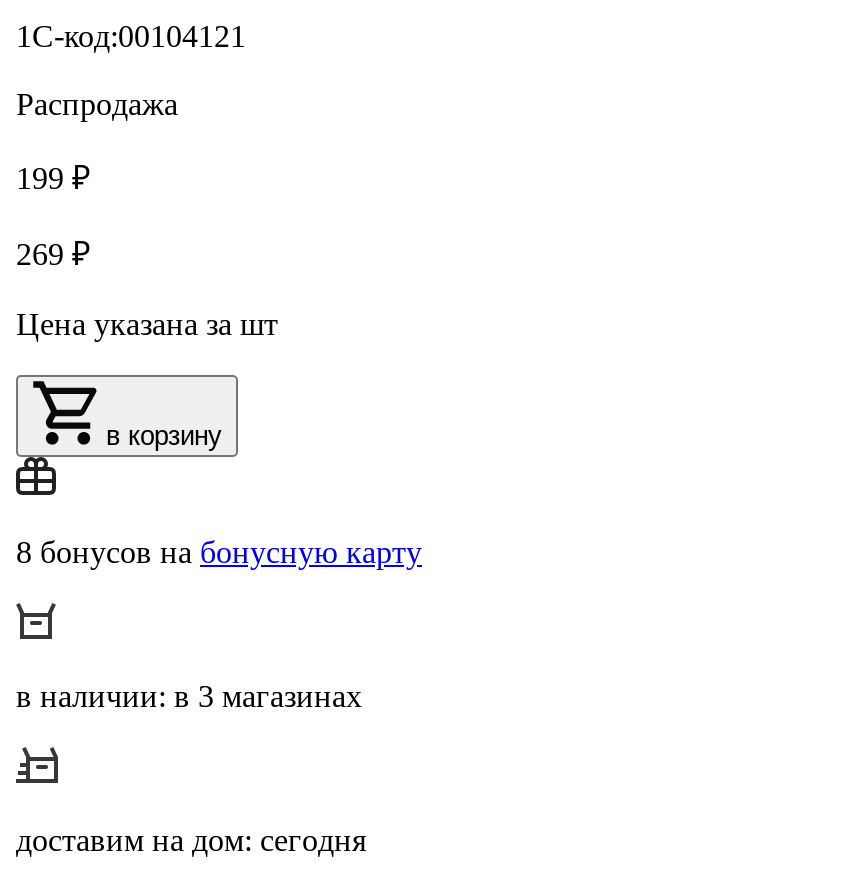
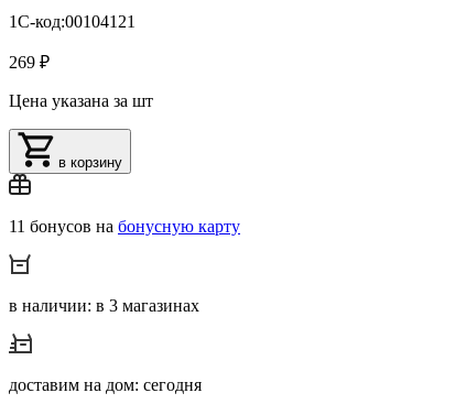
[16,88,178,196] Распродажа | 199 ₽ -> none
[16,536,422,570] 8 бонусов на бонусную карту -> [9,217,240,236] 11 бонусов на бонусную карту

